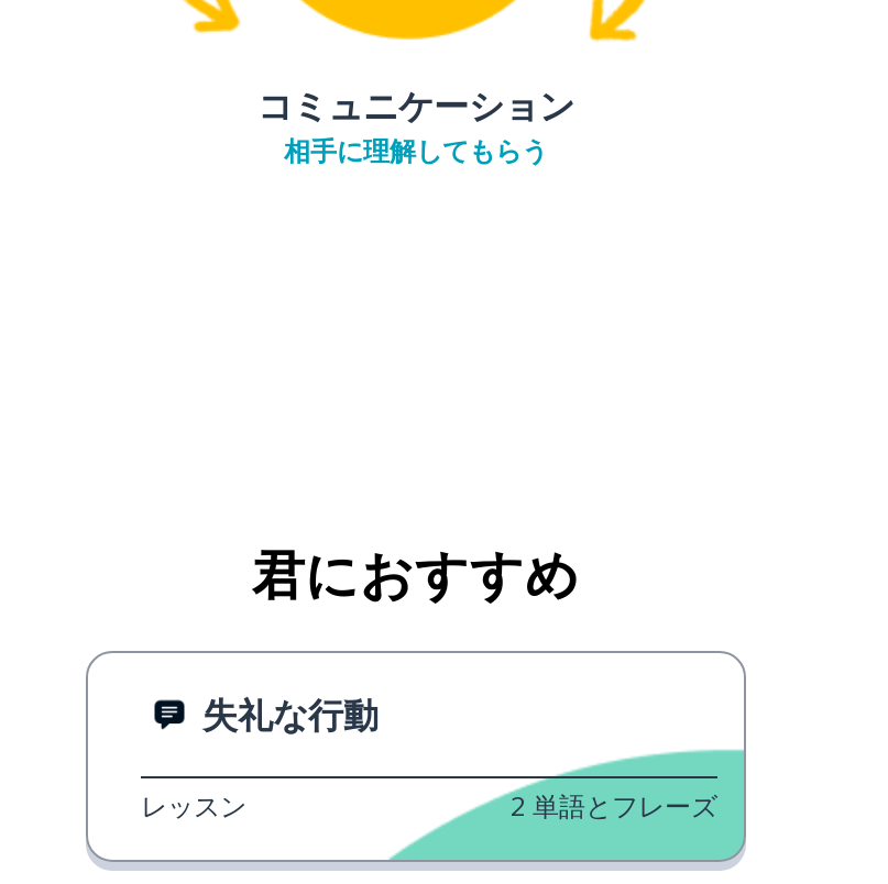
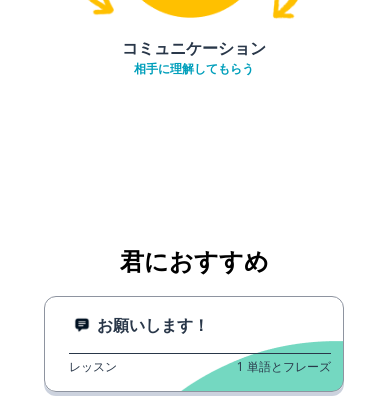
[202,690,379,738] 失礼な行動 -> [97,314,209,336] お願いします！
[511,787,717,824] 2 単語とフレーズ -> [237,358,331,375] 1 単語とフレーズ

